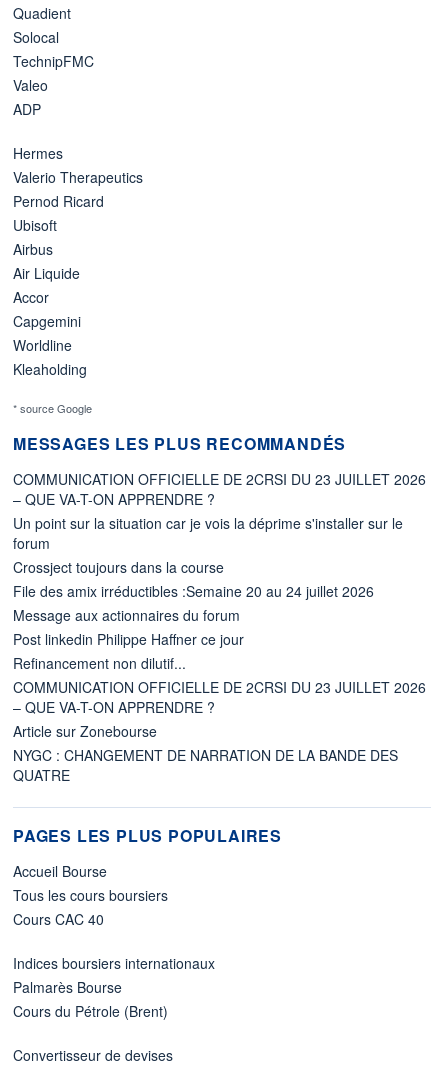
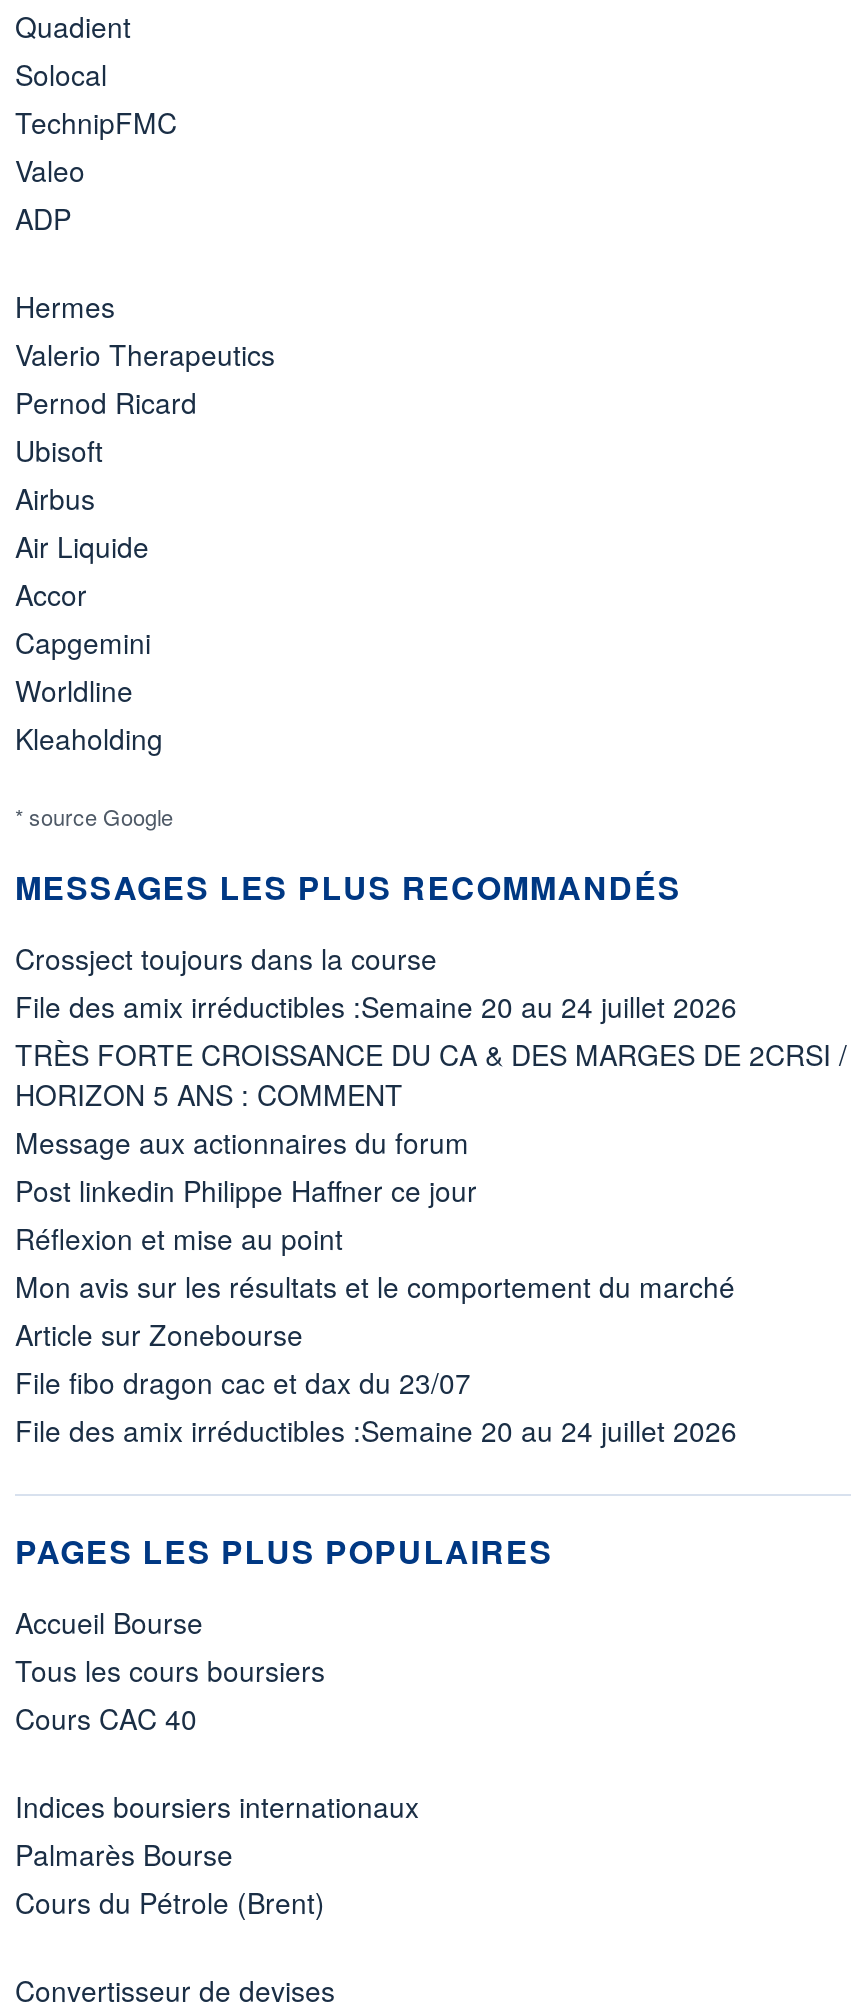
[13,469,426,553] COMMUNICATION OFFICIELLE DE 2CRSI DU 23 JUILLET 2026 | – QUE VA-T-ON APPRENDRE ? | Un point sur la situation car je vois la déprime s'installer sur le | forum -> none
moved [13,557,374,601] -> [15,938,737,1026]: Crossject toujours dans la course | File des amix irréductibles :Semaine 20 au 24 juillet 2026
none -> [15,1034,847,1114] TRÈS FORTE CROISSANCE DU CA & DES MARGES DE 2CRSI / | HORIZON 5 ANS : COMMENT
[13,653,426,717] Refinancement non dilutif... | COMMUNICATION OFFICIELLE DE 2CRSI DU 23 JUILLET 2026 | – QUE VA-T-ON APPRENDRE ? -> [15,1218,735,1306] Réflexion et mise au point | Mon avis sur les résultats et le comportement du marché
[13,745,398,785] NYGC : CHANGEMENT DE NARRATION DE LA BANDE DES | QUATRE -> [15,1362,737,1450] File fibo dragon cac et dax du 23/07 | File des amix irréductibles :Semaine 20 au 24 juillet 2026

